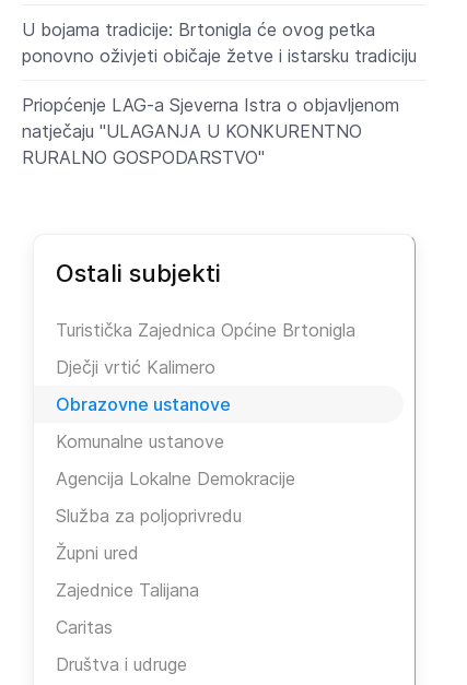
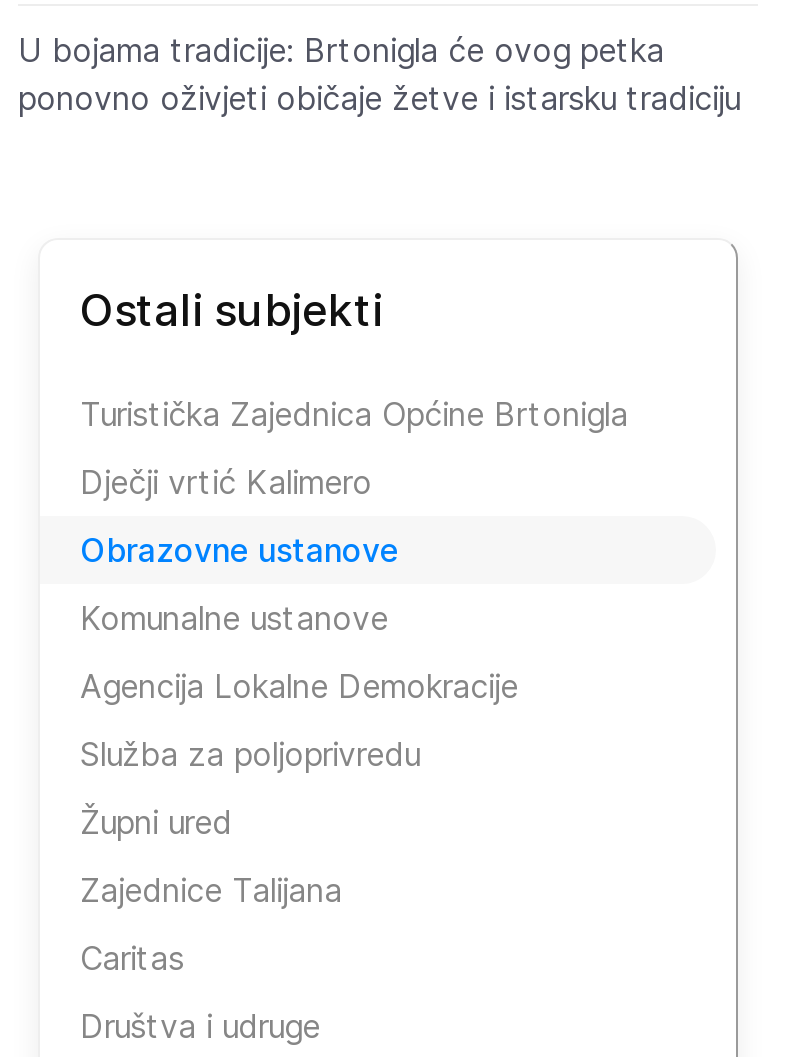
[22,93,399,168] Priopćenje LAG-a Sjeverna Istra o objavljenom | natječaju "ULAGANJA U KONKURENTNO | RURALNO GOSPODARSTVO" -> none

